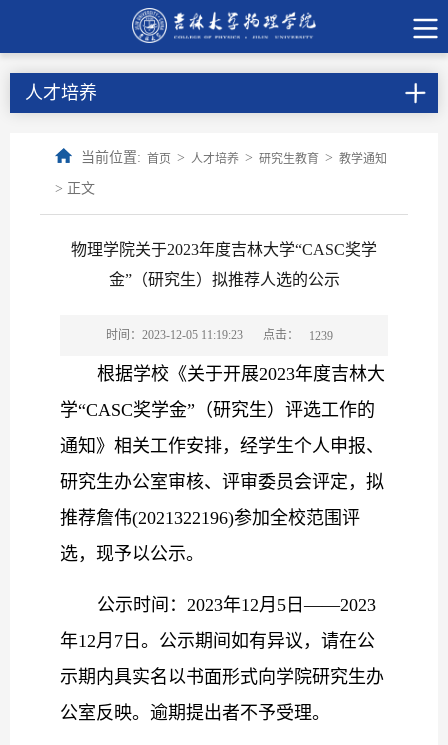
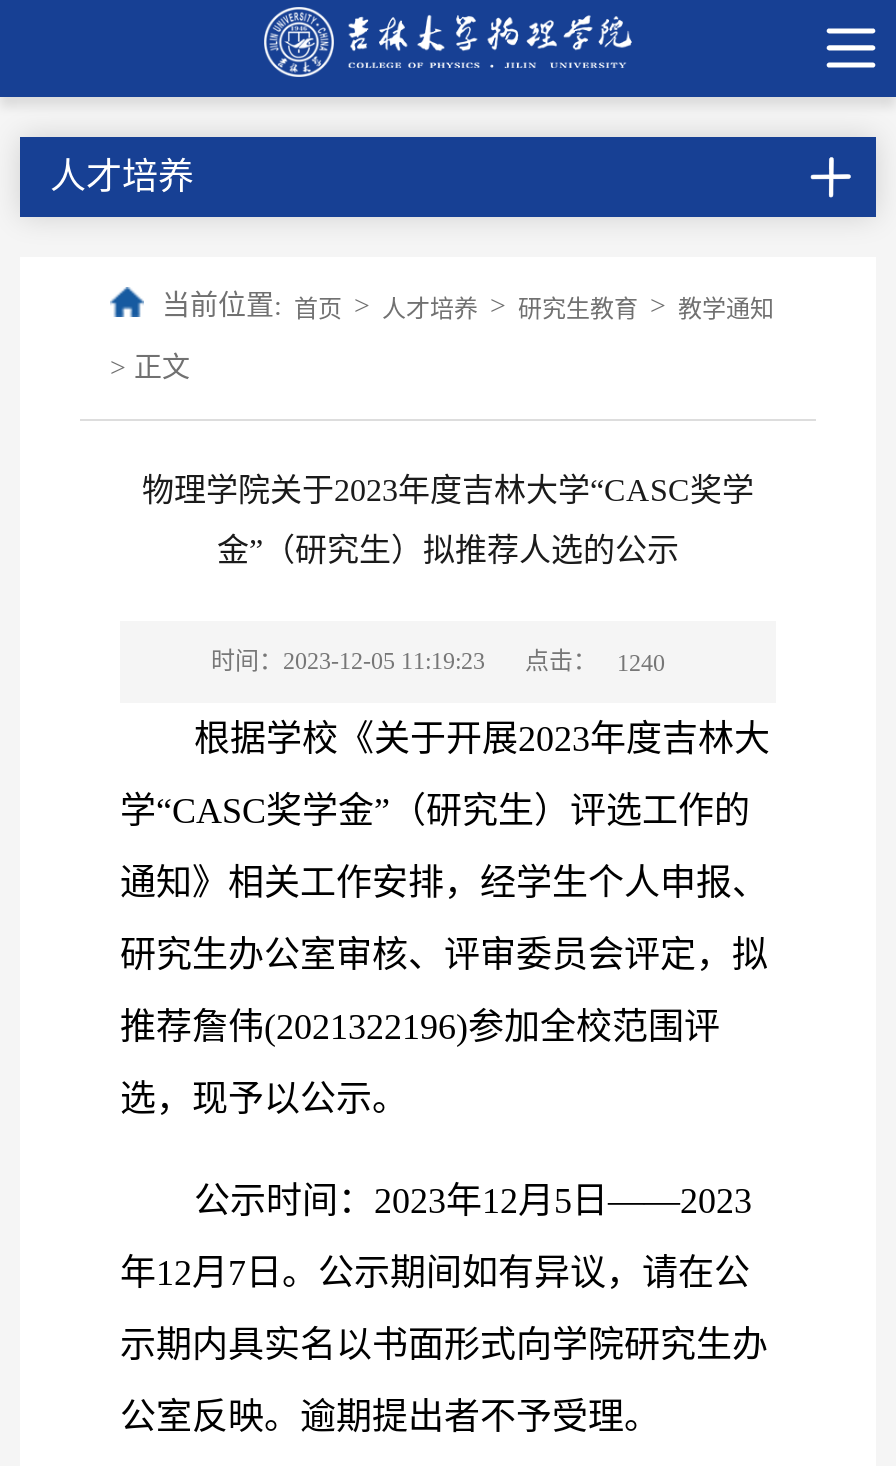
[105,328,332,343] 时间：2023-12-05 11:19:23 点击： 1239 -> [211,647,665,677] 时间：2023-12-05 11:19:23 点击： 1240

